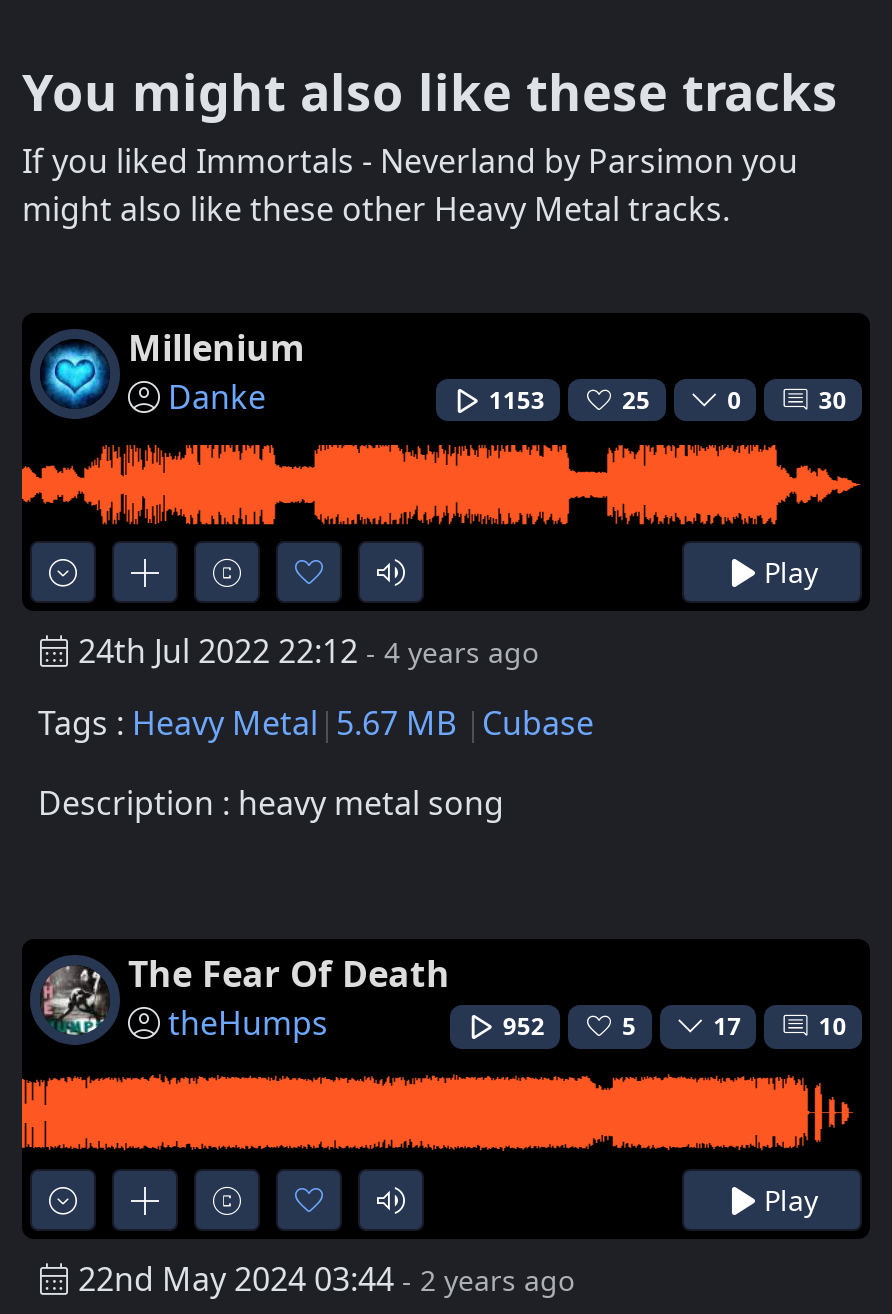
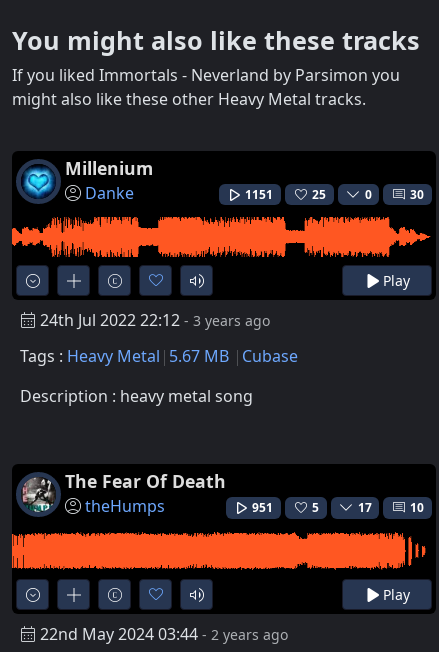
[489,383,545,417] 1153 -> [245,186,273,203] 1151
[78,630,538,674] 24th Jul 2022 22:12 - 4 years ago -> [40,309,270,331] 24th Jul 2022 22:12 - 3 years ago
[503,1010,545,1044] 952 -> [252,499,273,516] 951

